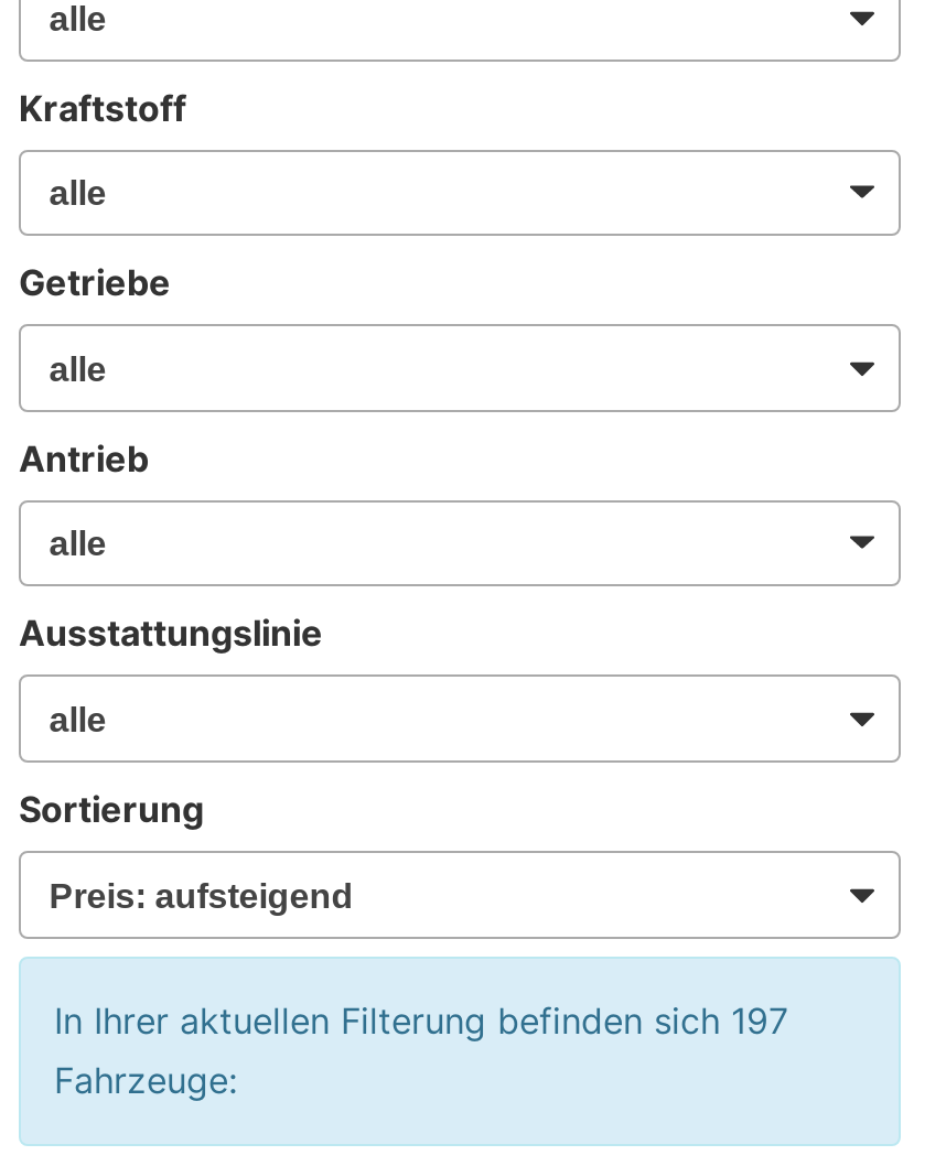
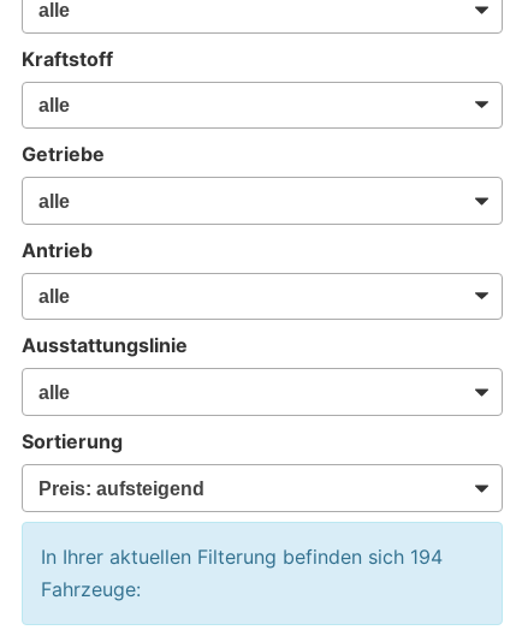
[54,998,788,1042] In Ihrer aktuellen Filterung befinden sich 197 -> [41,544,443,568] In Ihrer aktuellen Filterung befinden sich 194

